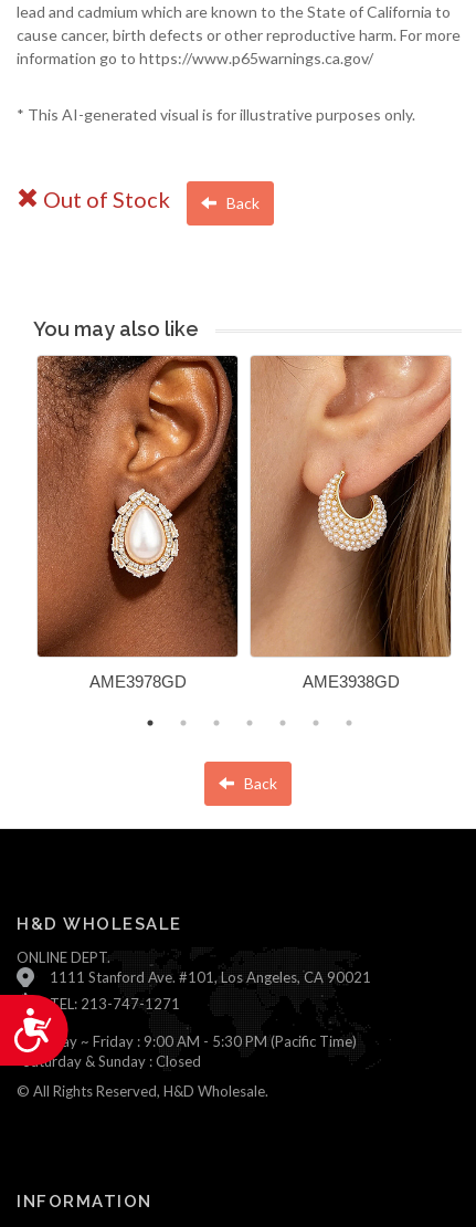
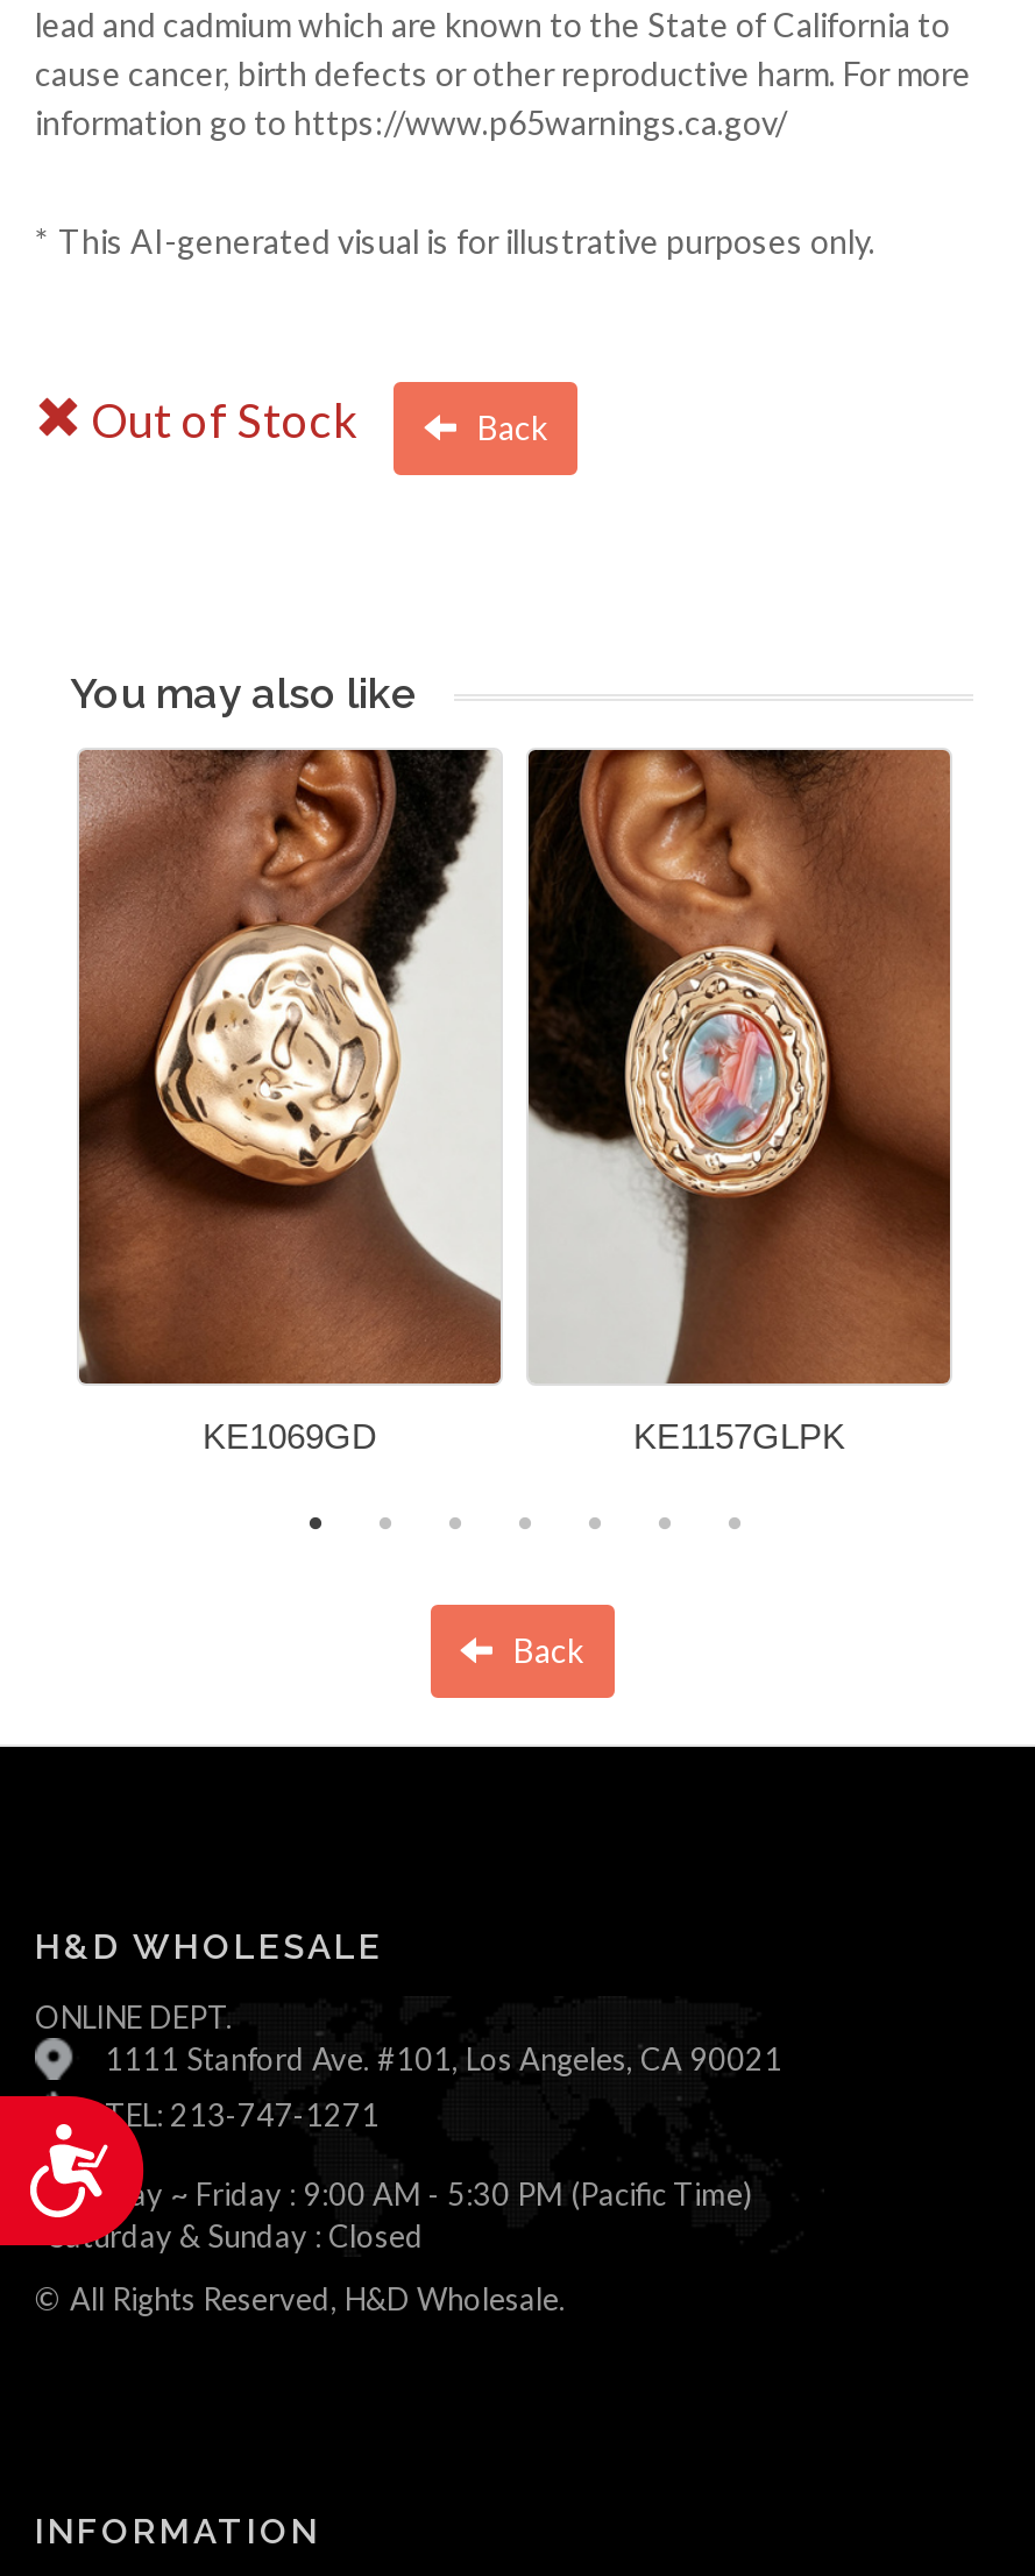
[36,355,399,691] [image] | AME3978GD | AME3938GD -> [77,748,845,1455] [image] | KE1069GD | KE1157GLPK
[250,355,451,658] [image] -> [526,748,950,1386] [image]

